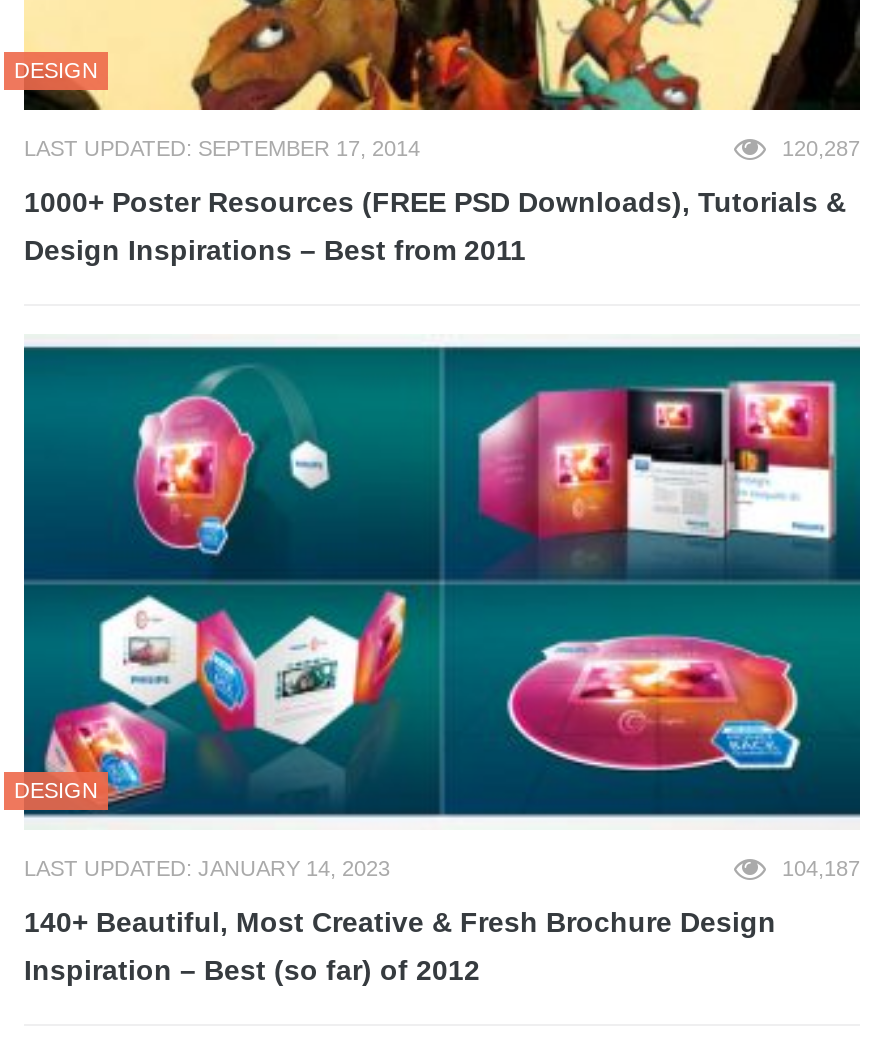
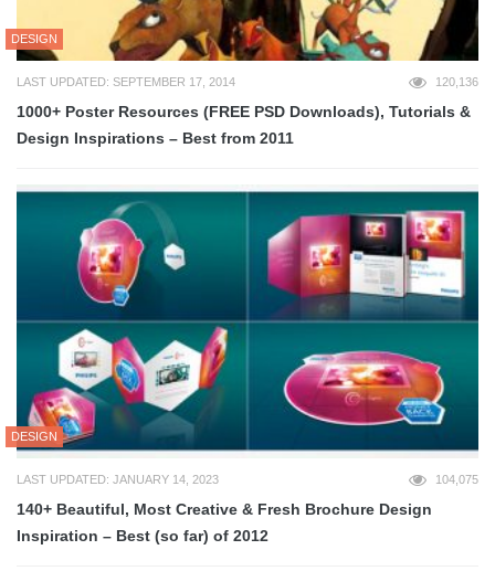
[776,136,860,160] 120,287 -> [432,75,478,89] 120,136
[776,857,860,881] 104,187 -> [432,473,478,486] 104,075

